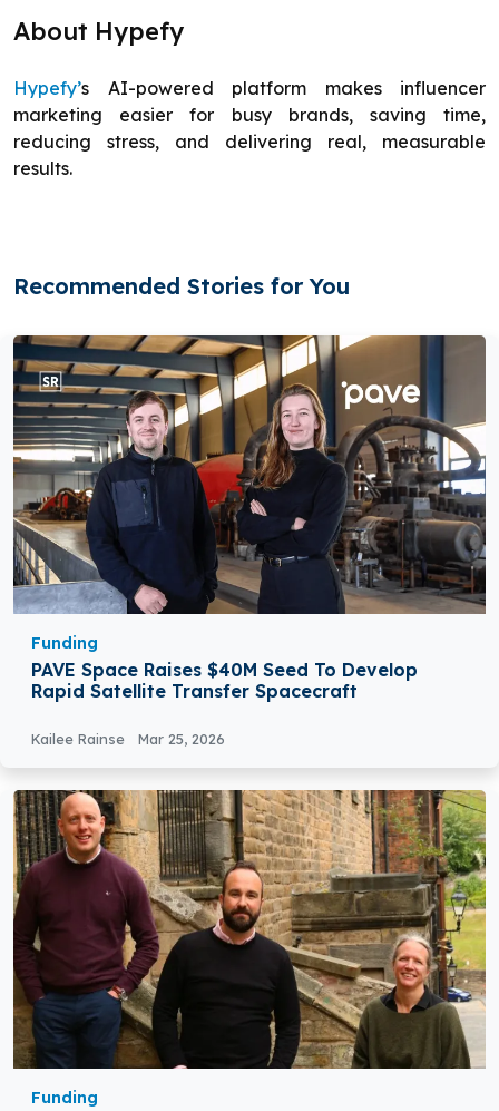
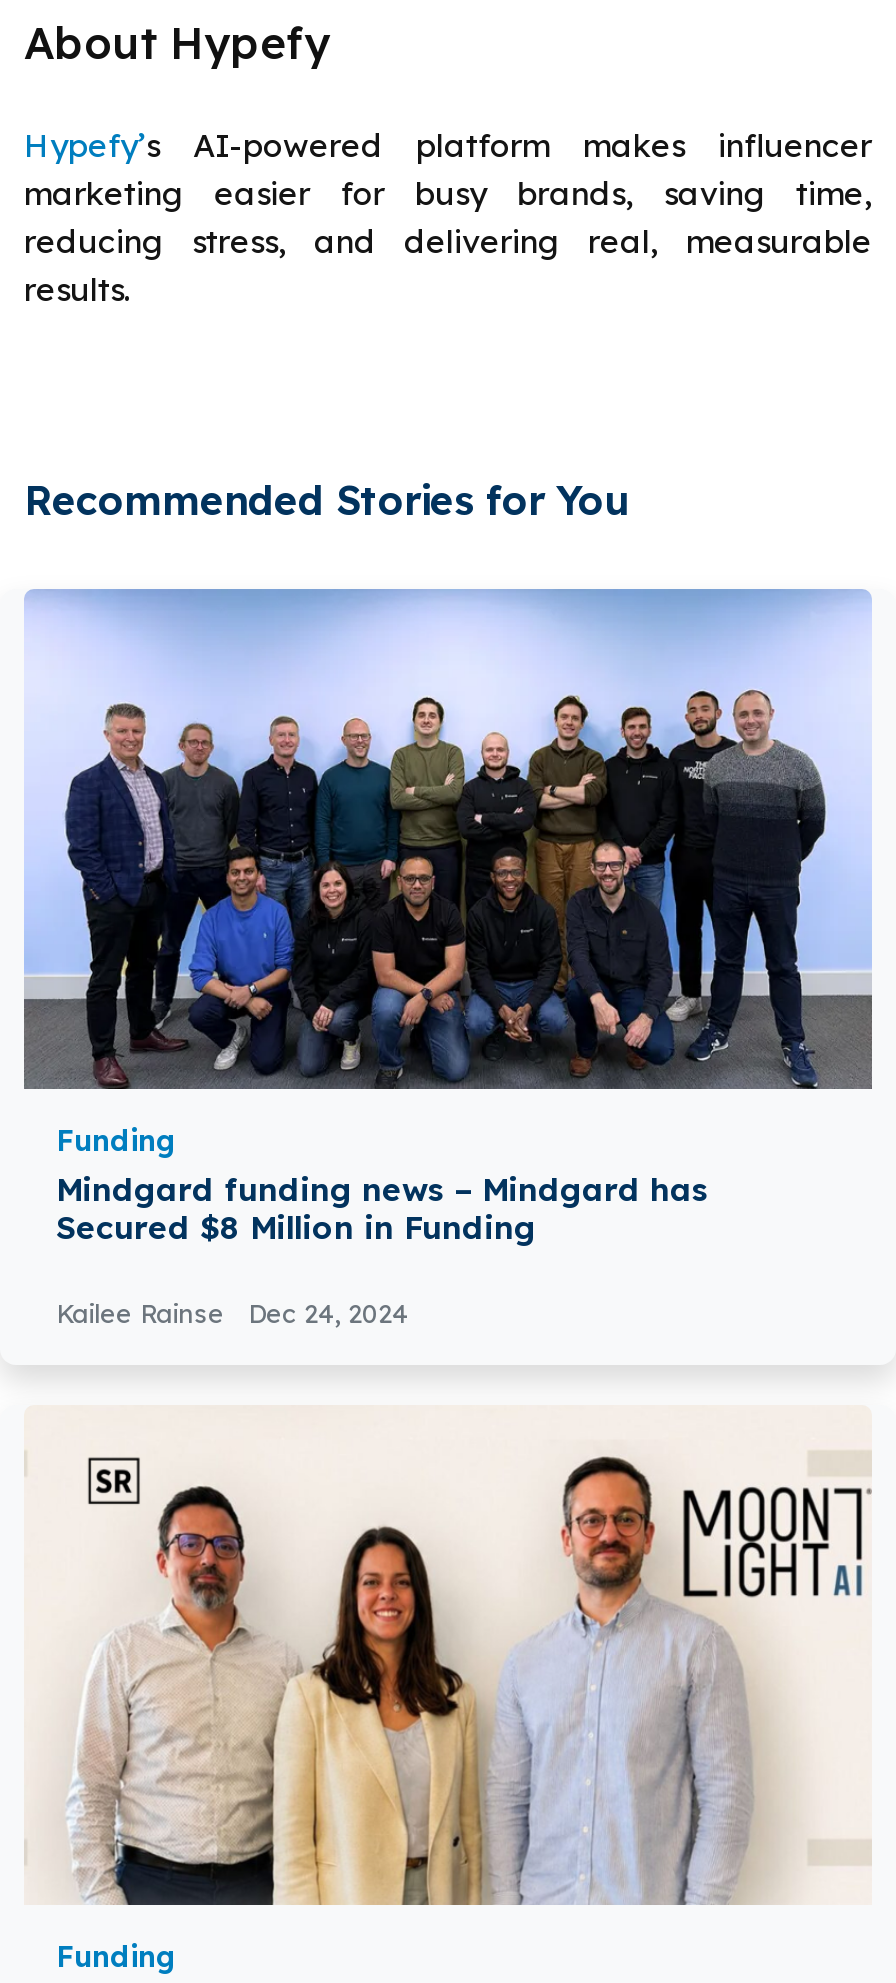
[12,334,487,702] [image] | PAVE Space Raises $40M Seed To Develop | Rapid Satellite Transfer Spacecraft -> [24,587,872,1248] [image] | Mindgard funding news – Mindgard has | Secured $8 Million in Funding
[31,730,225,747] Kailee Rainse Mar 25, 2026 -> [56,1298,408,1330] Kailee Rainse Dec 24, 2024
[12,789,487,1070] [image] -> [24,1407,872,1907] [image]

